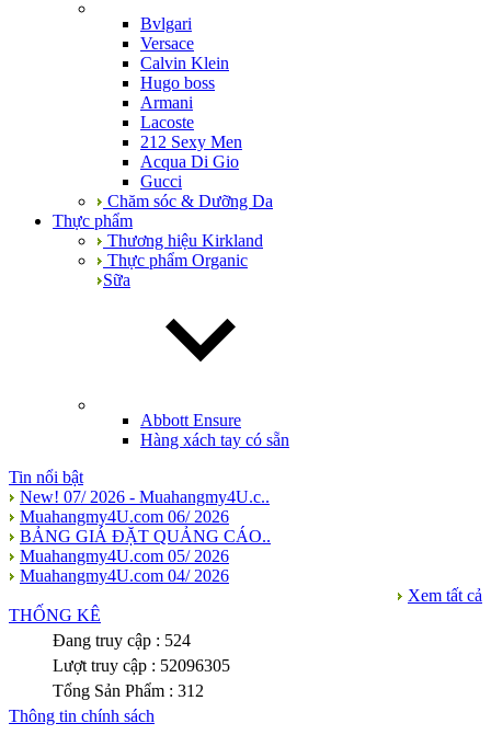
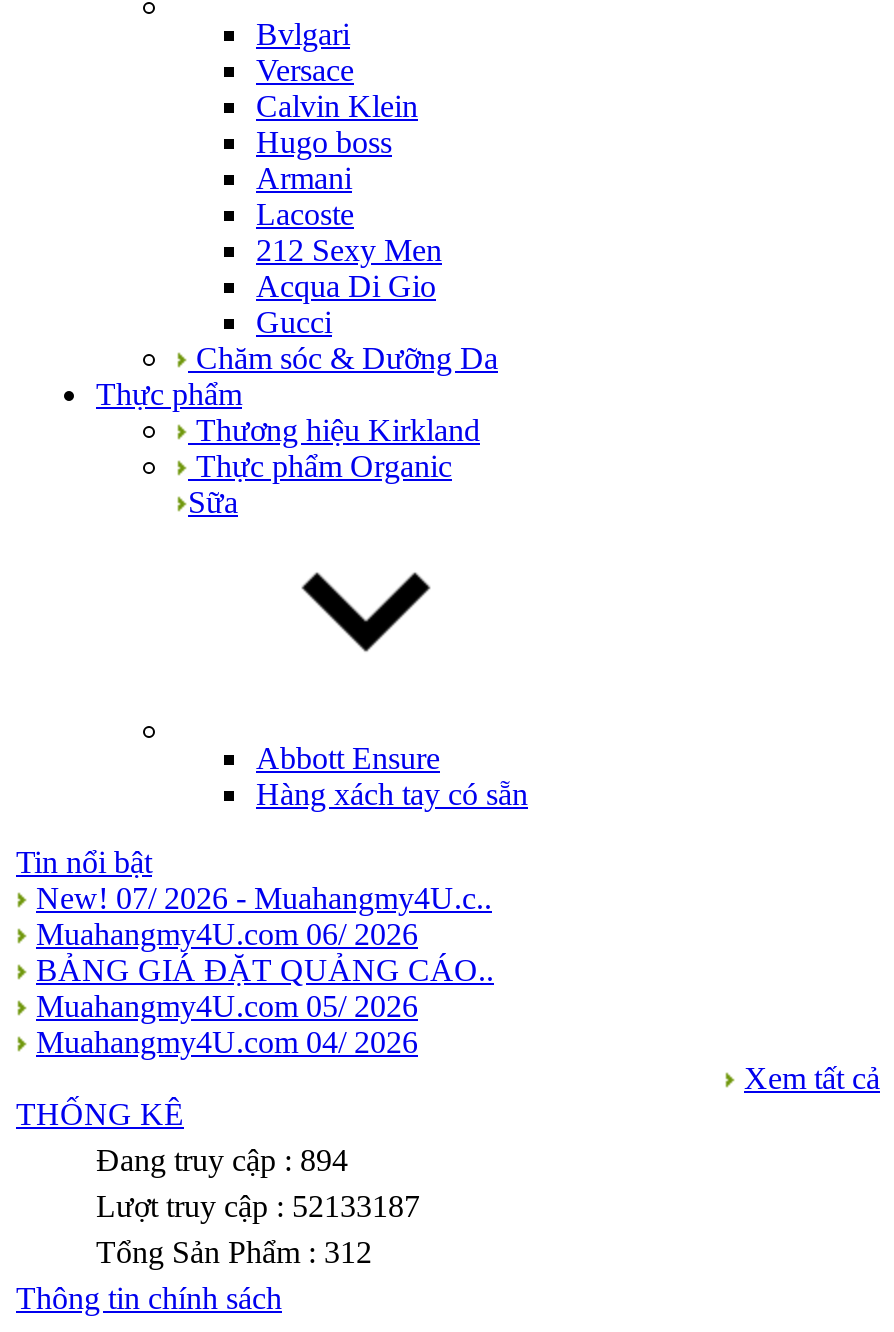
[53,631,191,649] Đang truy cập : 524 -> [96,1143,348,1177] Đang truy cập : 894
[53,656,230,675] Lượt truy cập : 52096305 -> [96,1189,420,1223] Lượt truy cập : 52133187

